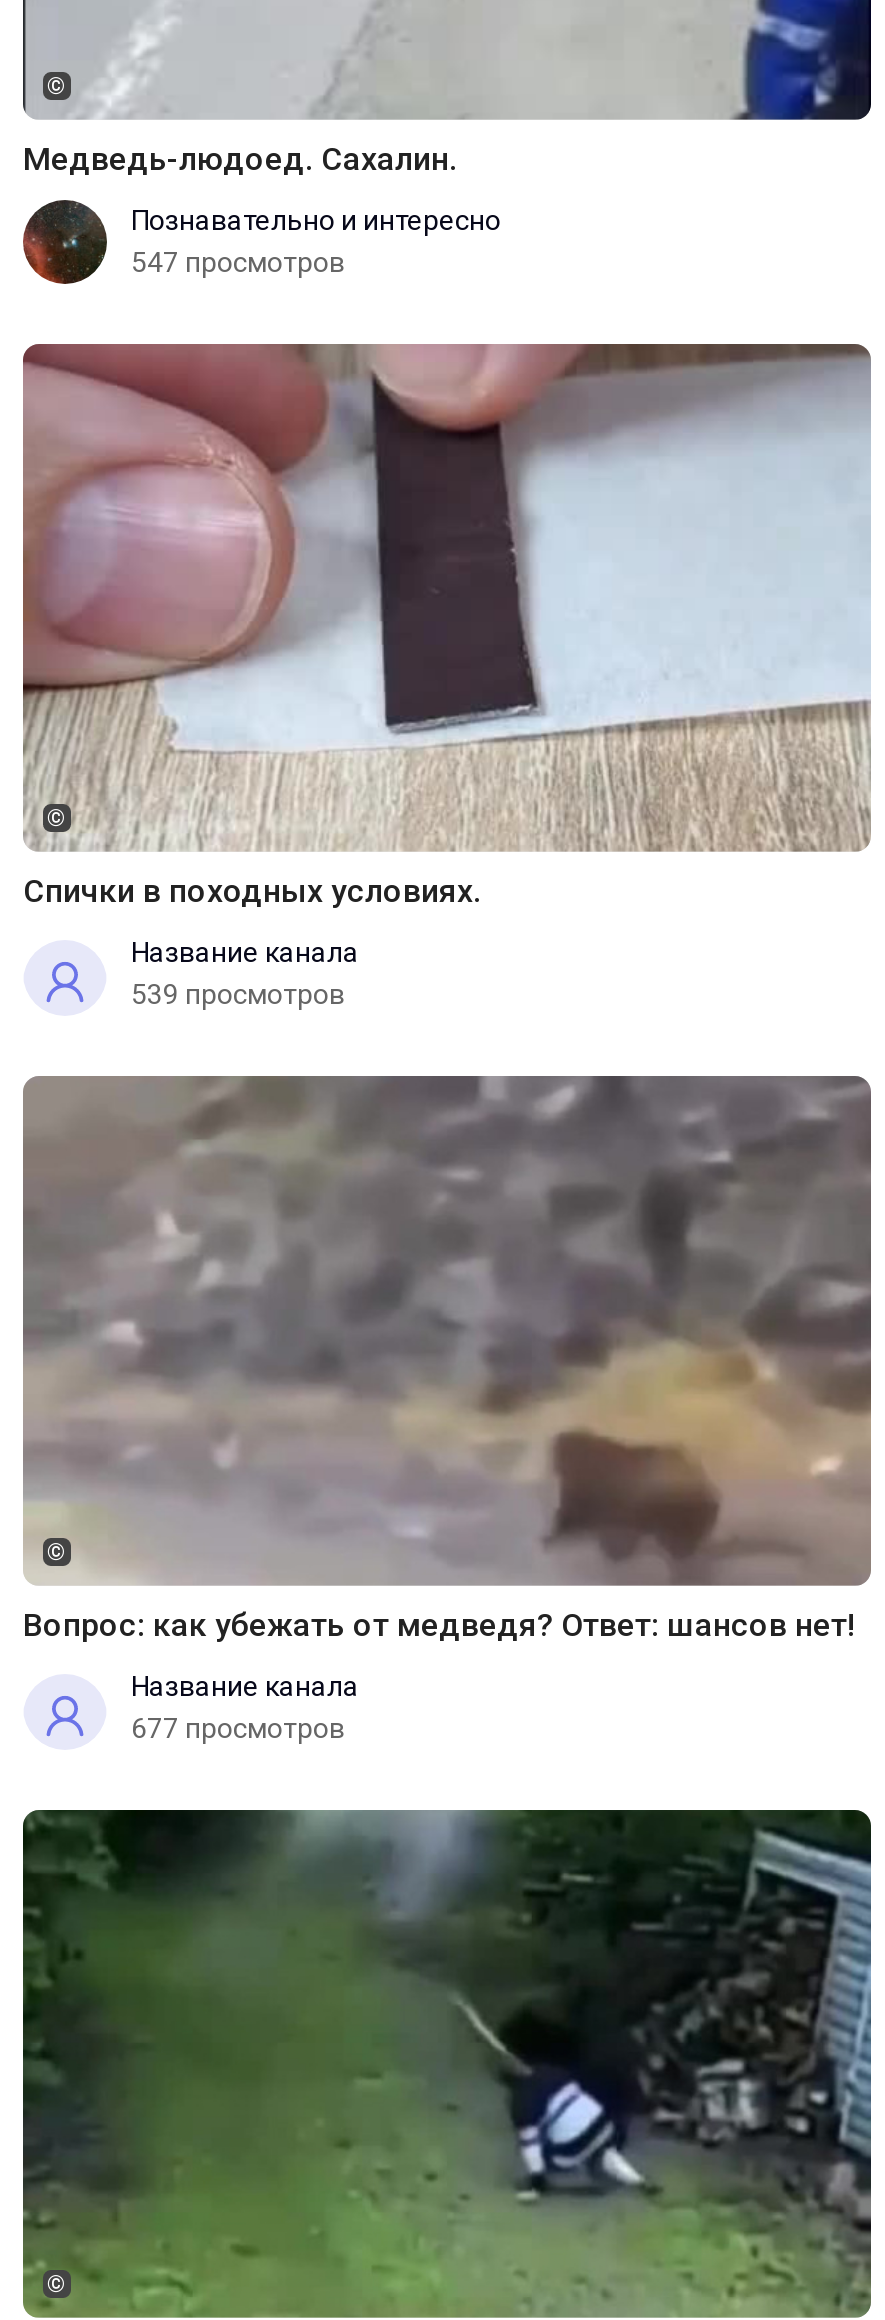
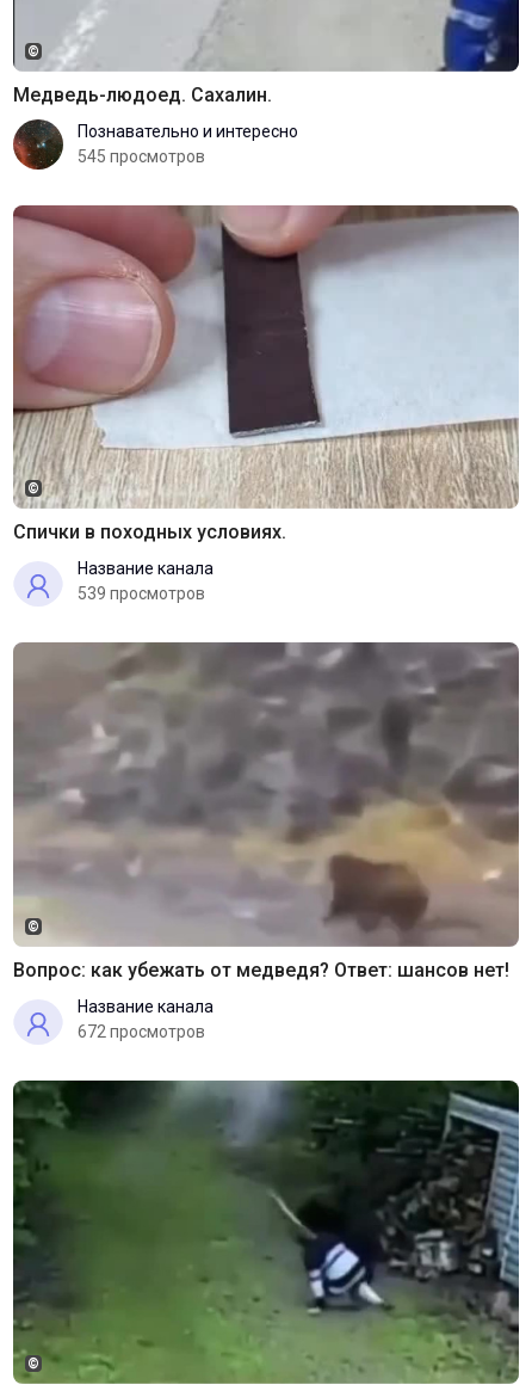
[131,246,345,278] 547 просмотров -> [78,147,205,166] 545 просмотров
[131,1711,345,1743] 677 просмотров -> [78,1022,205,1041] 672 просмотров

